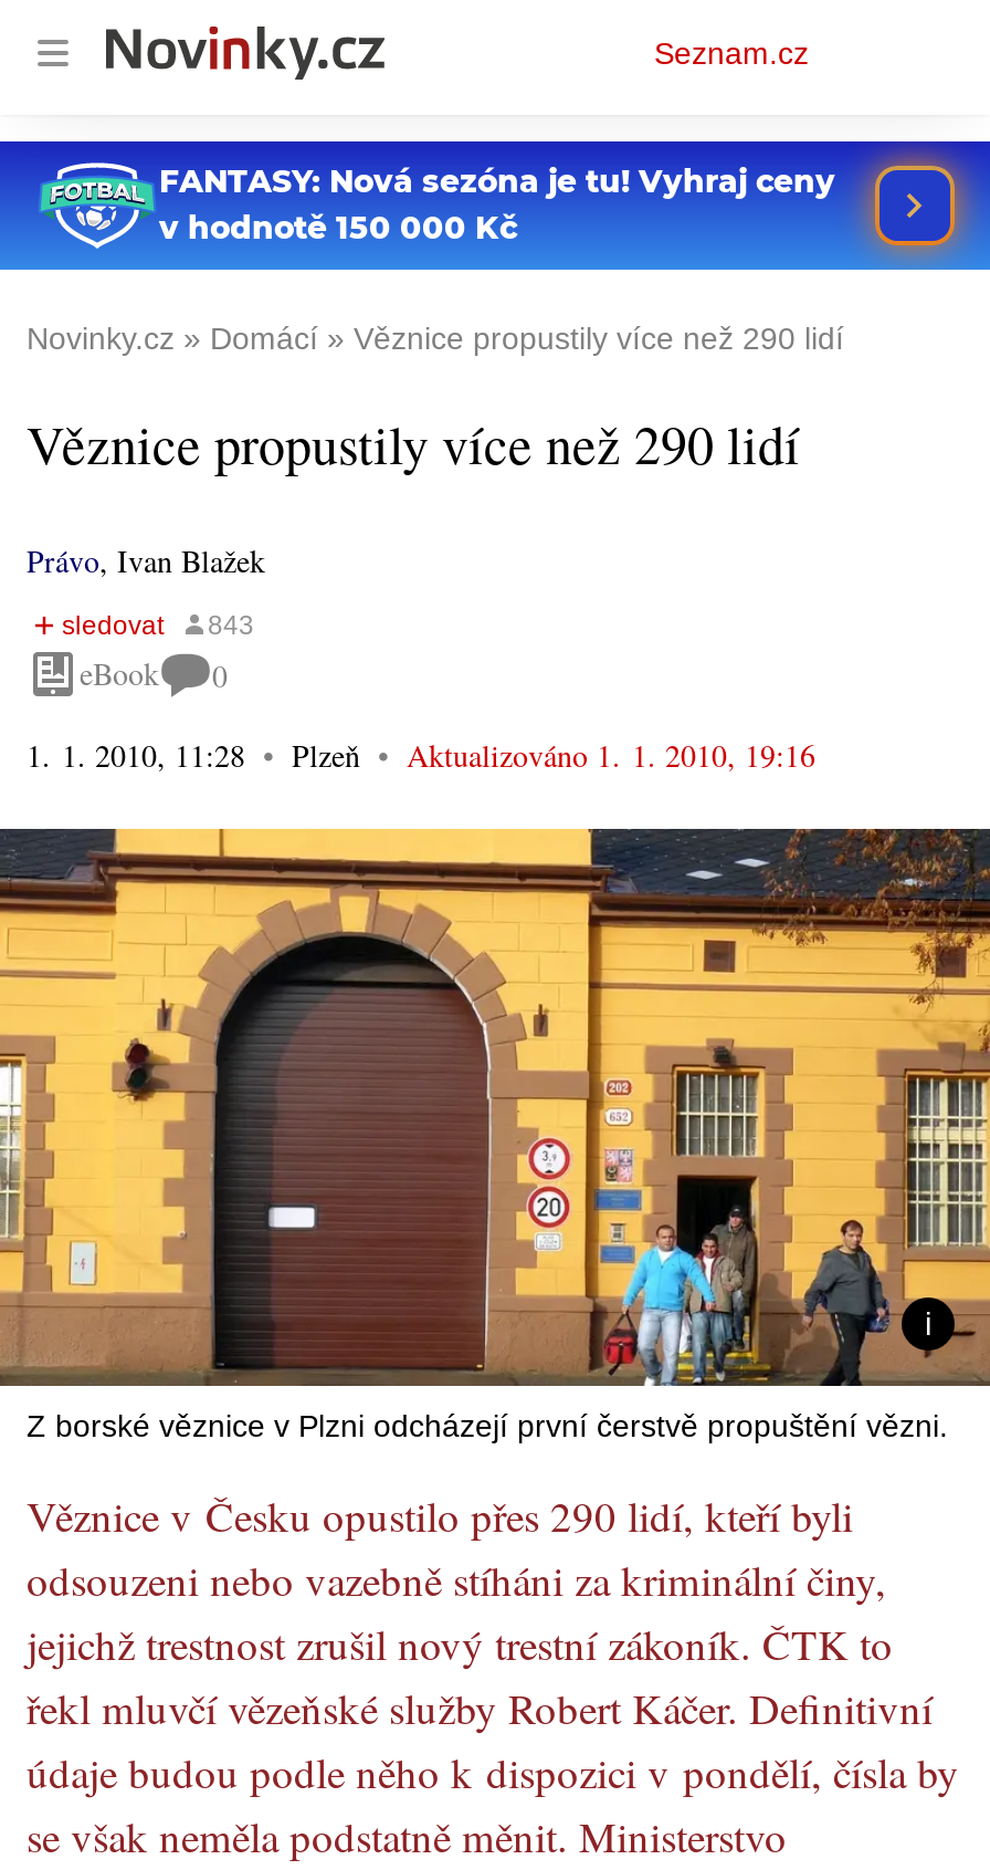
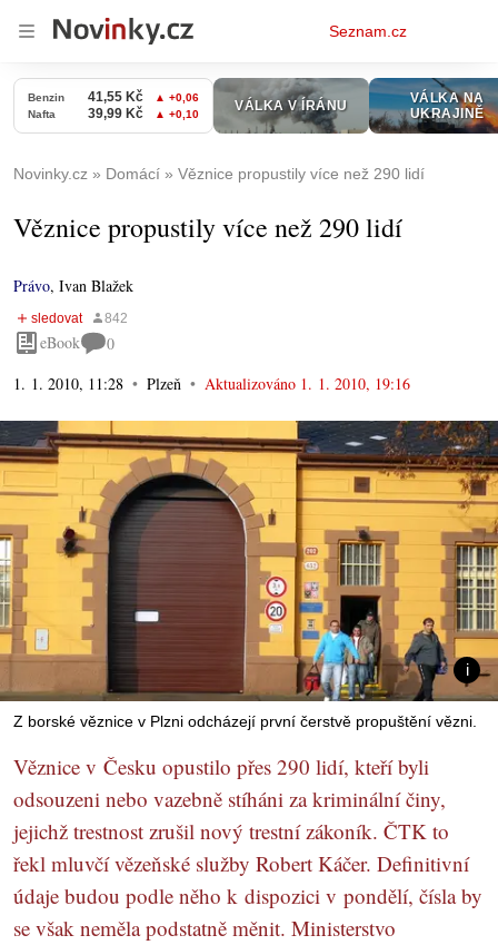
[7,139,983,272] [image] -> [3,76,495,139] [image]

